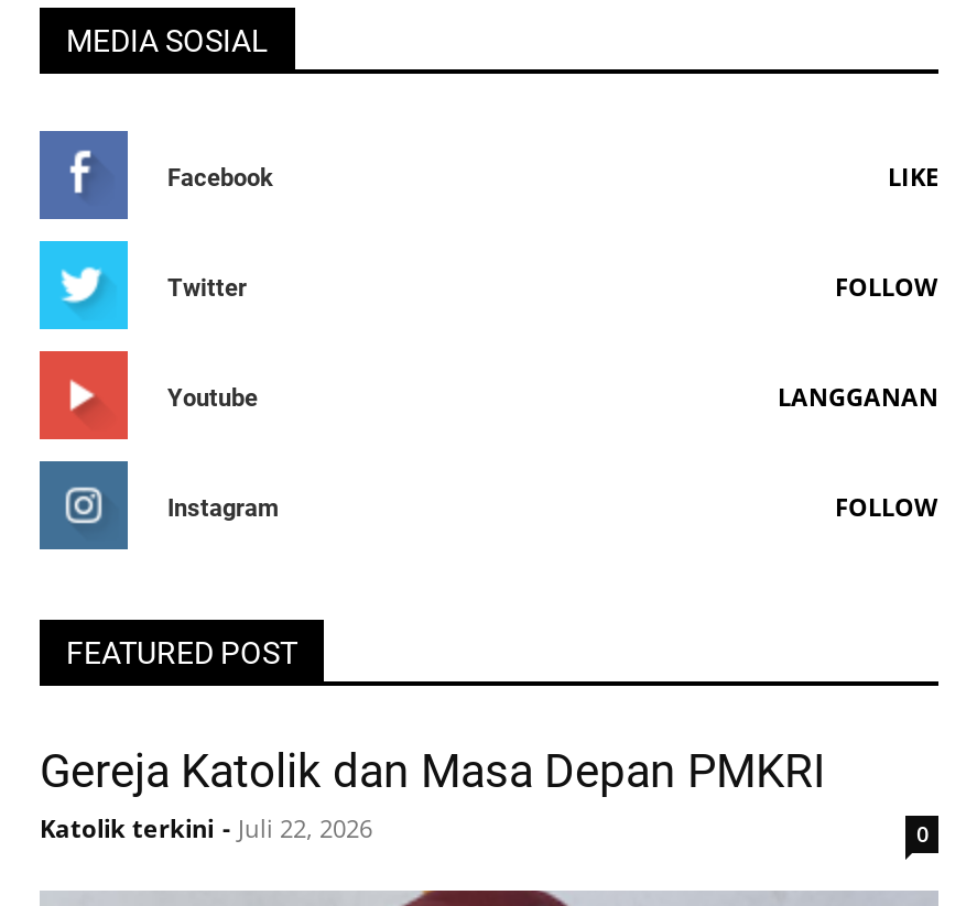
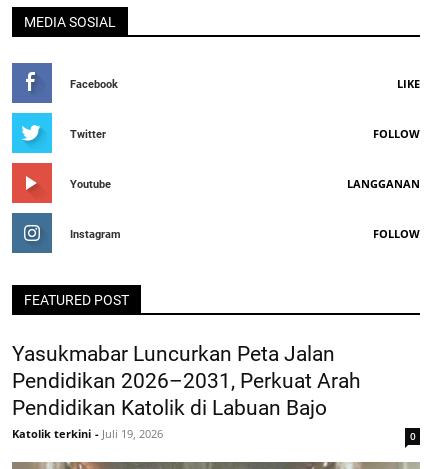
[40,744,826,843] Gereja Katolik dan Masa Depan PMKRI | Katolik terkini - Juli 22, 2026 -> [12,342,361,441] Yasukmabar Luncurkan Peta Jalan | Pendidikan 2026–2031, Perkuat Arah | Pendidikan Katolik di Labuan Bajo | Katolik terkini - Juli 19, 2026

